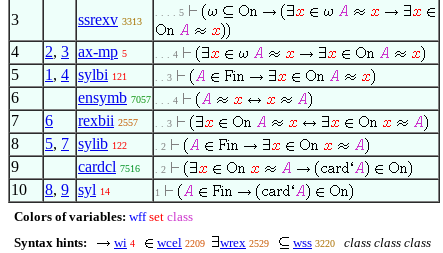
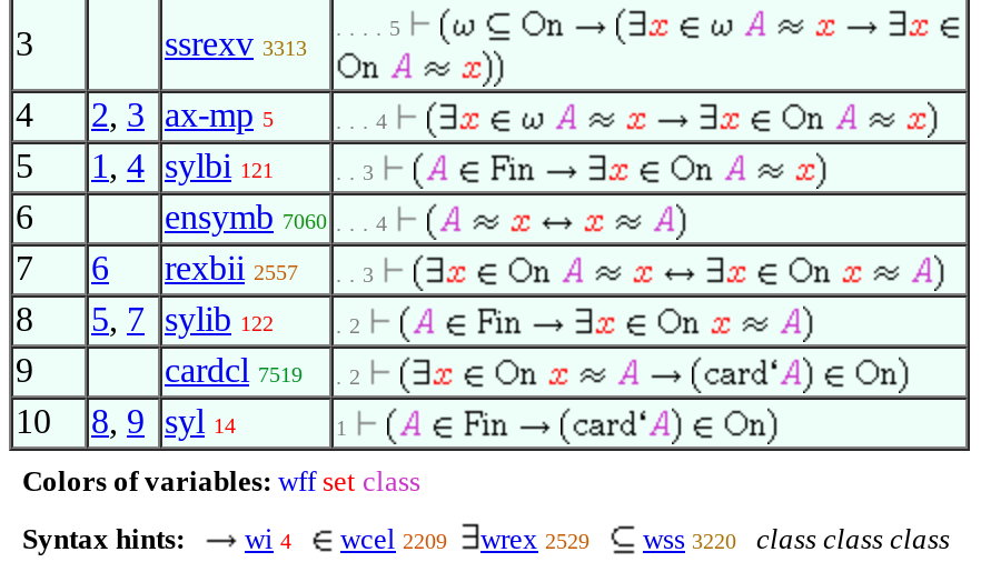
[78,89,178,106] ensymb 7057 . . . 4 -> [165,198,387,235] ensymb 7060 . . . 4
[78,158,166,175] cardcl 7516 . 2 -> [165,351,360,389] cardcl 7519 . 2

